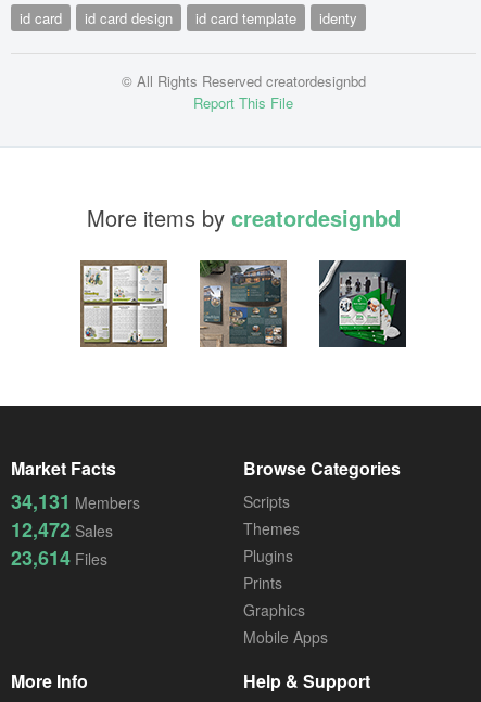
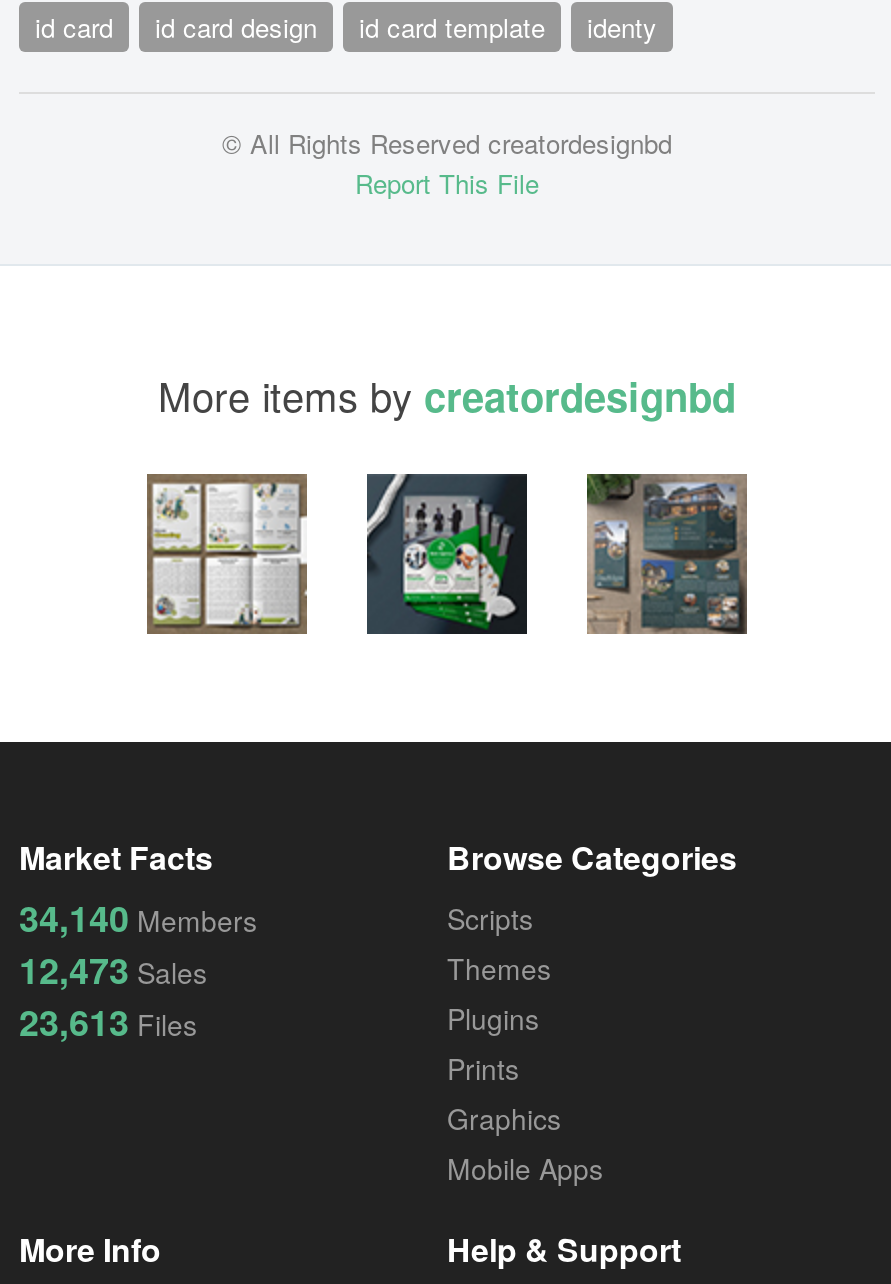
[199,259,288,348] [image] -> [365,472,529,636] [image]
[318,259,407,348] [image] -> [585,472,749,636] [image]
[11,488,140,516] 34,131 Members -> [19,893,257,945] 34,140 Members
[11,516,113,544] 12,472 Sales -> [19,945,207,997] 12,473 Sales
[11,544,107,572] 23,614 Files -> [19,997,197,1049] 23,613 Files

